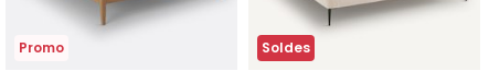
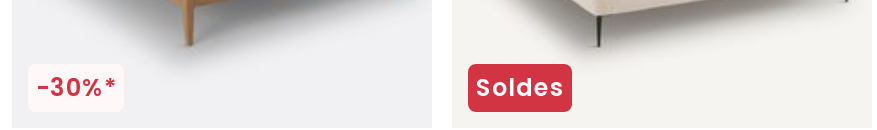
[19,38,64,57] Promo -> [36,70,116,104] -30%*

